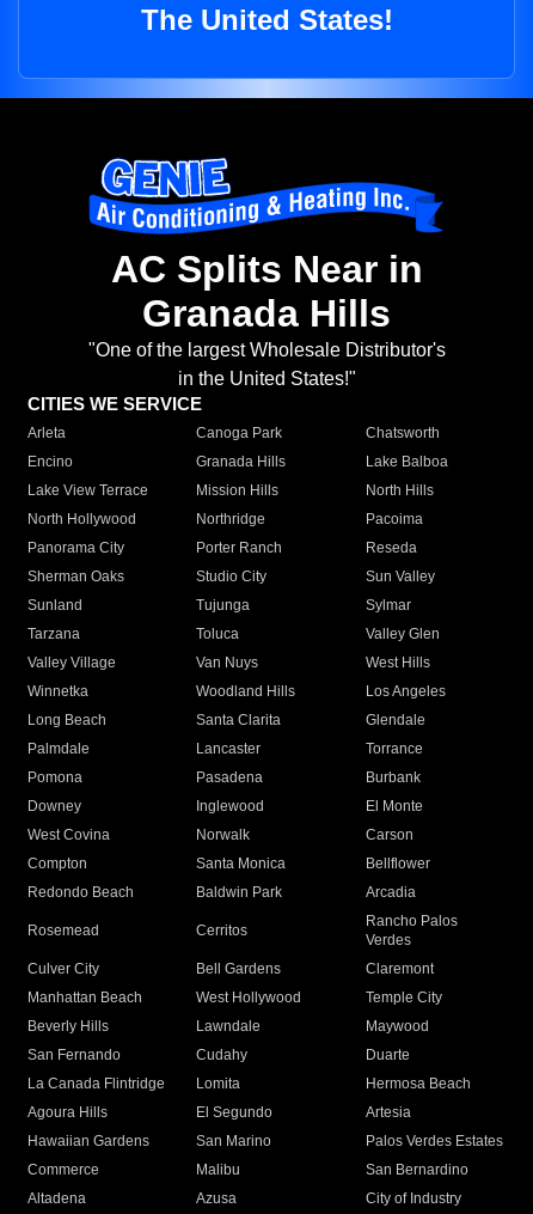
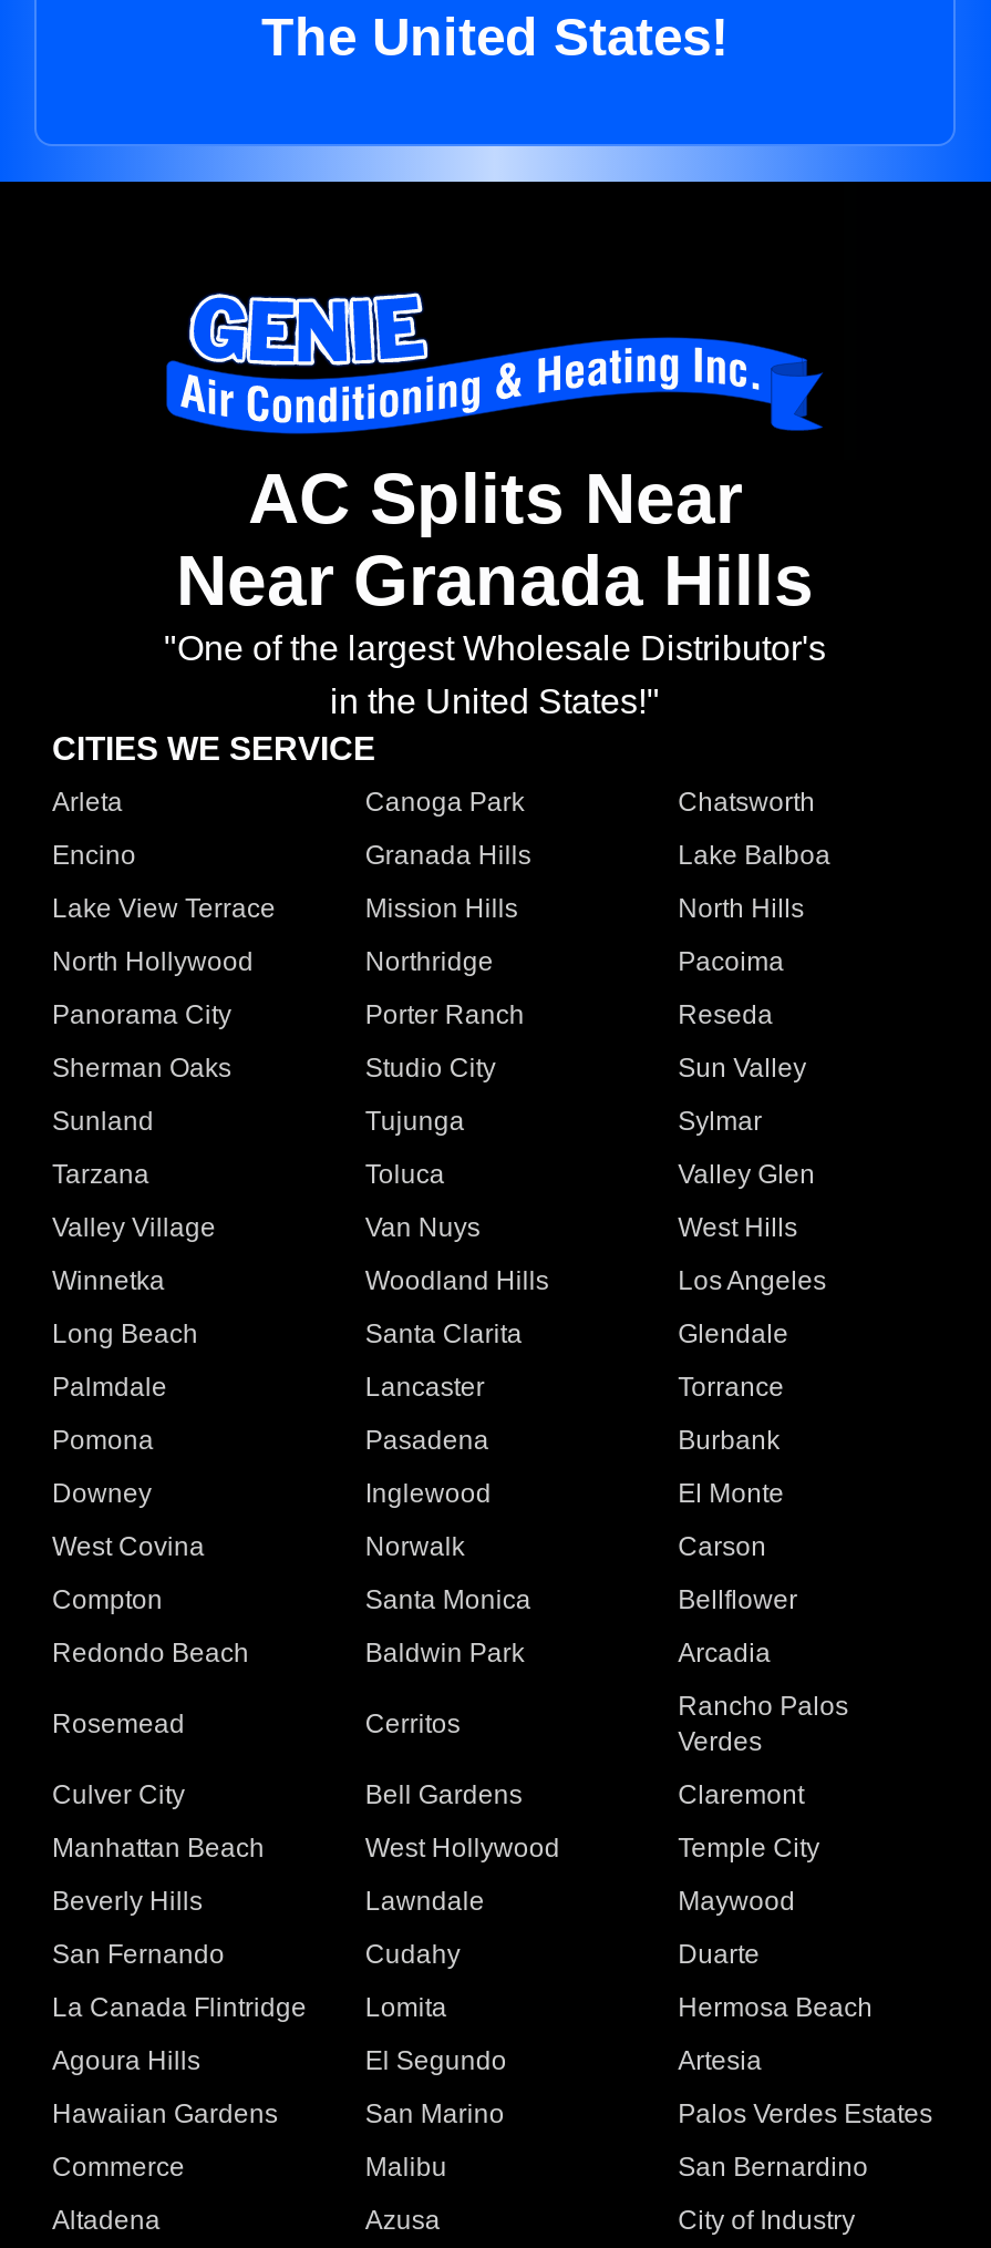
[111,248,422,335] AC Splits Near in | Granada Hills -> [176,459,814,621] AC Splits Near | Near Granada Hills

